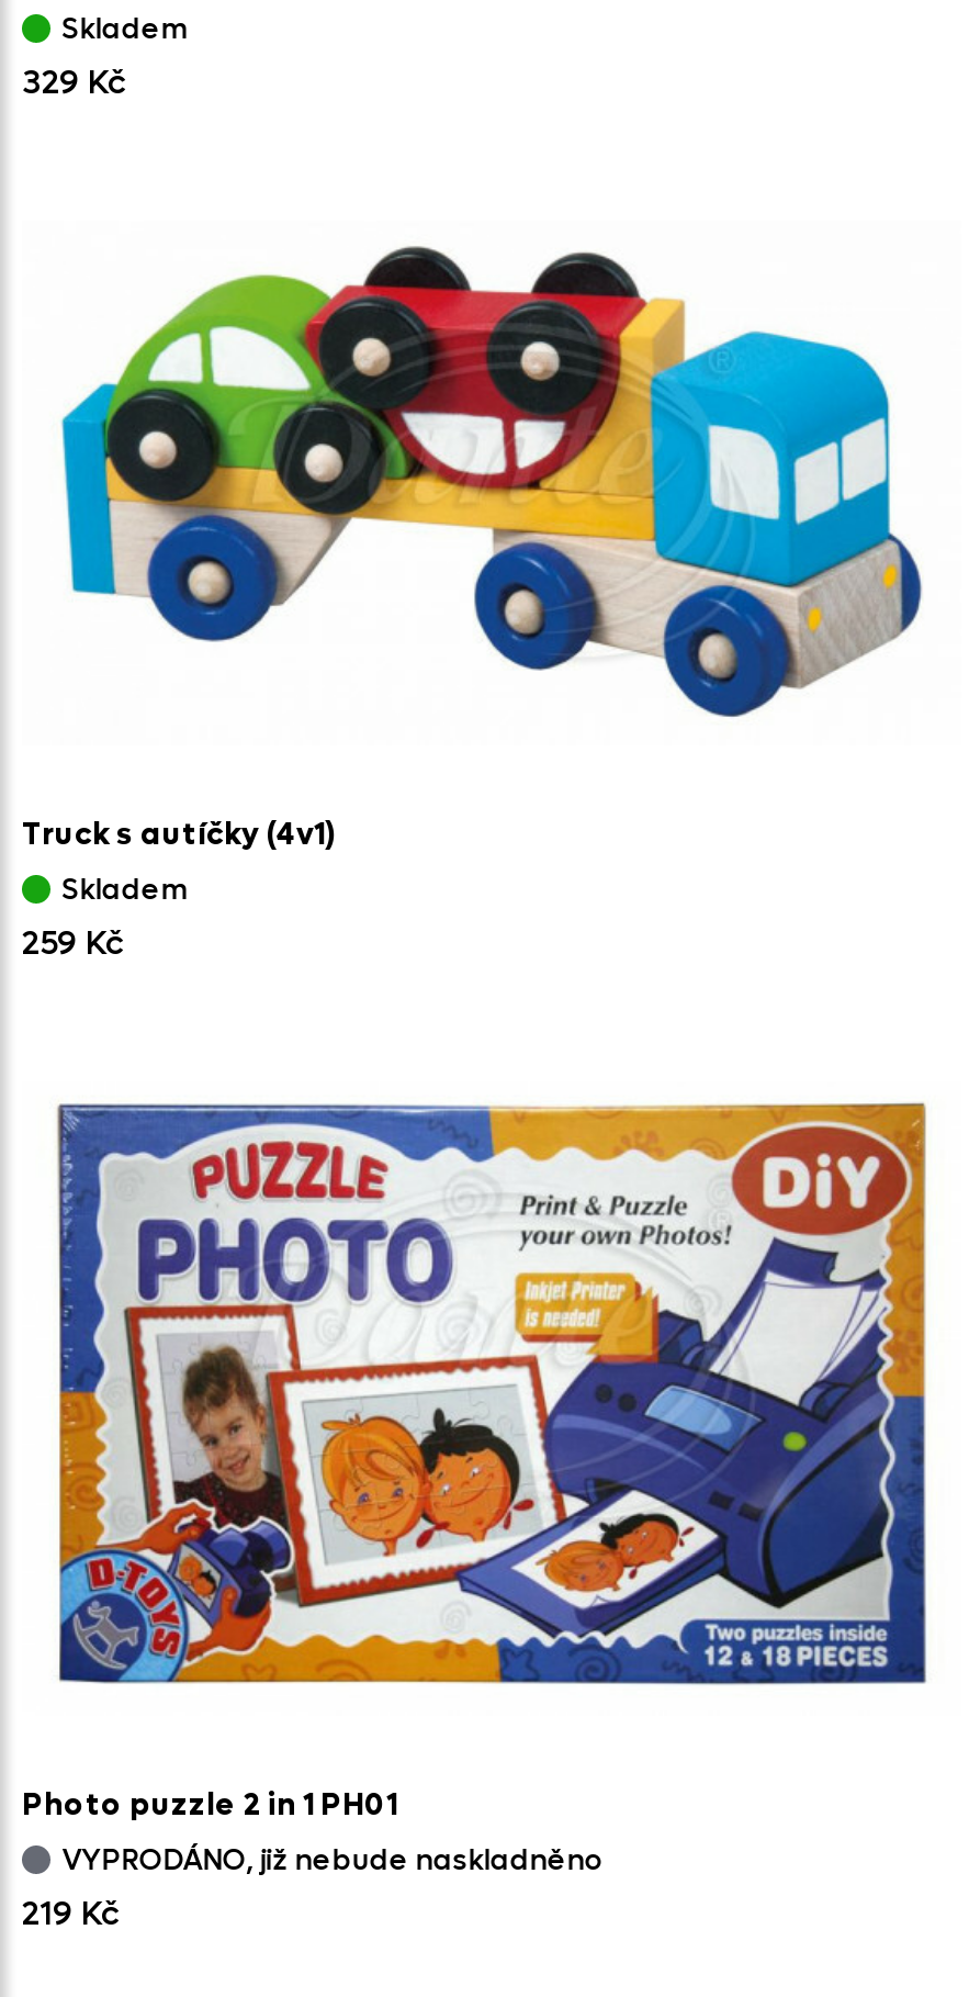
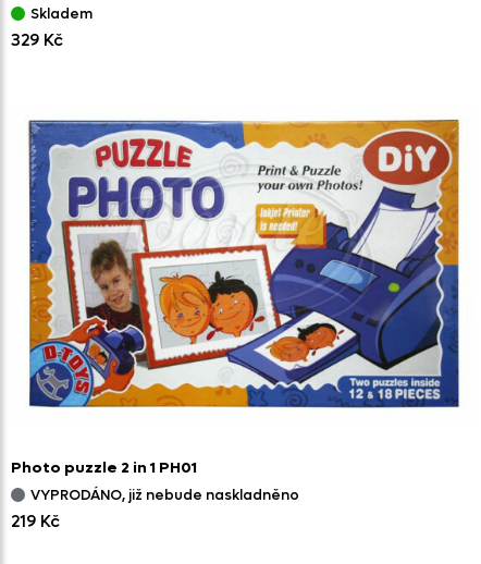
[59,246,924,718] [image] -> none
[22,814,336,966] Truck s autíčky (4v1) | Skladem | 259 Kč -> none

